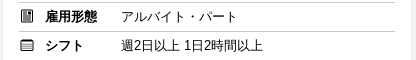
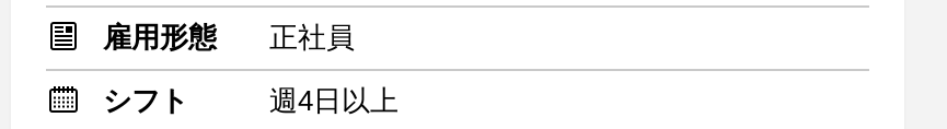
[121,9,238,24] アルバイト・パート -> [269,21,355,54] 正社員
[121,38,263,53] 週2日以上 1日2時間以上 -> [269,84,399,117] 週4日以上

